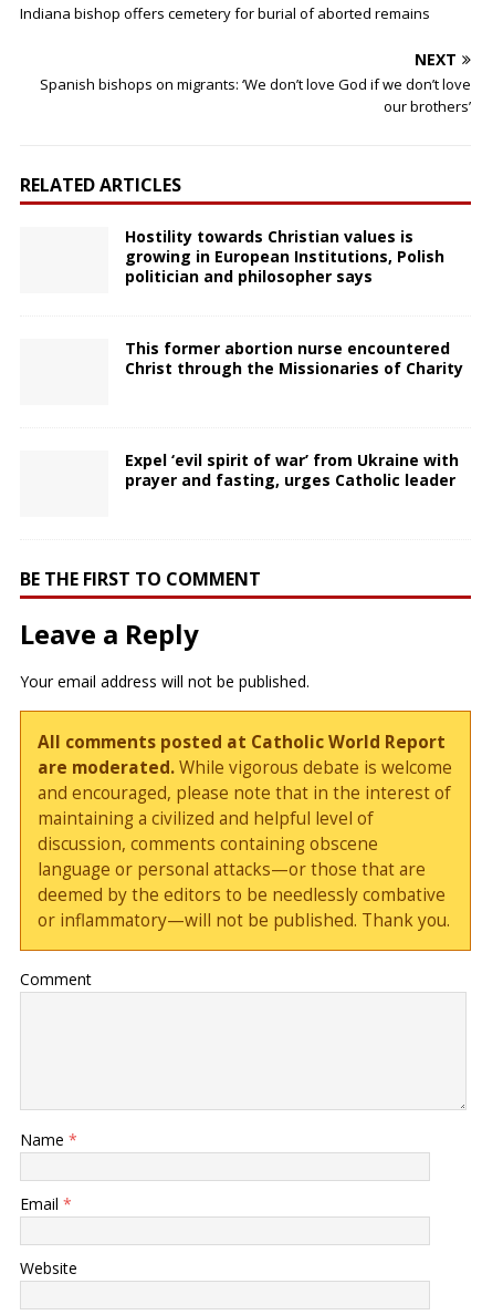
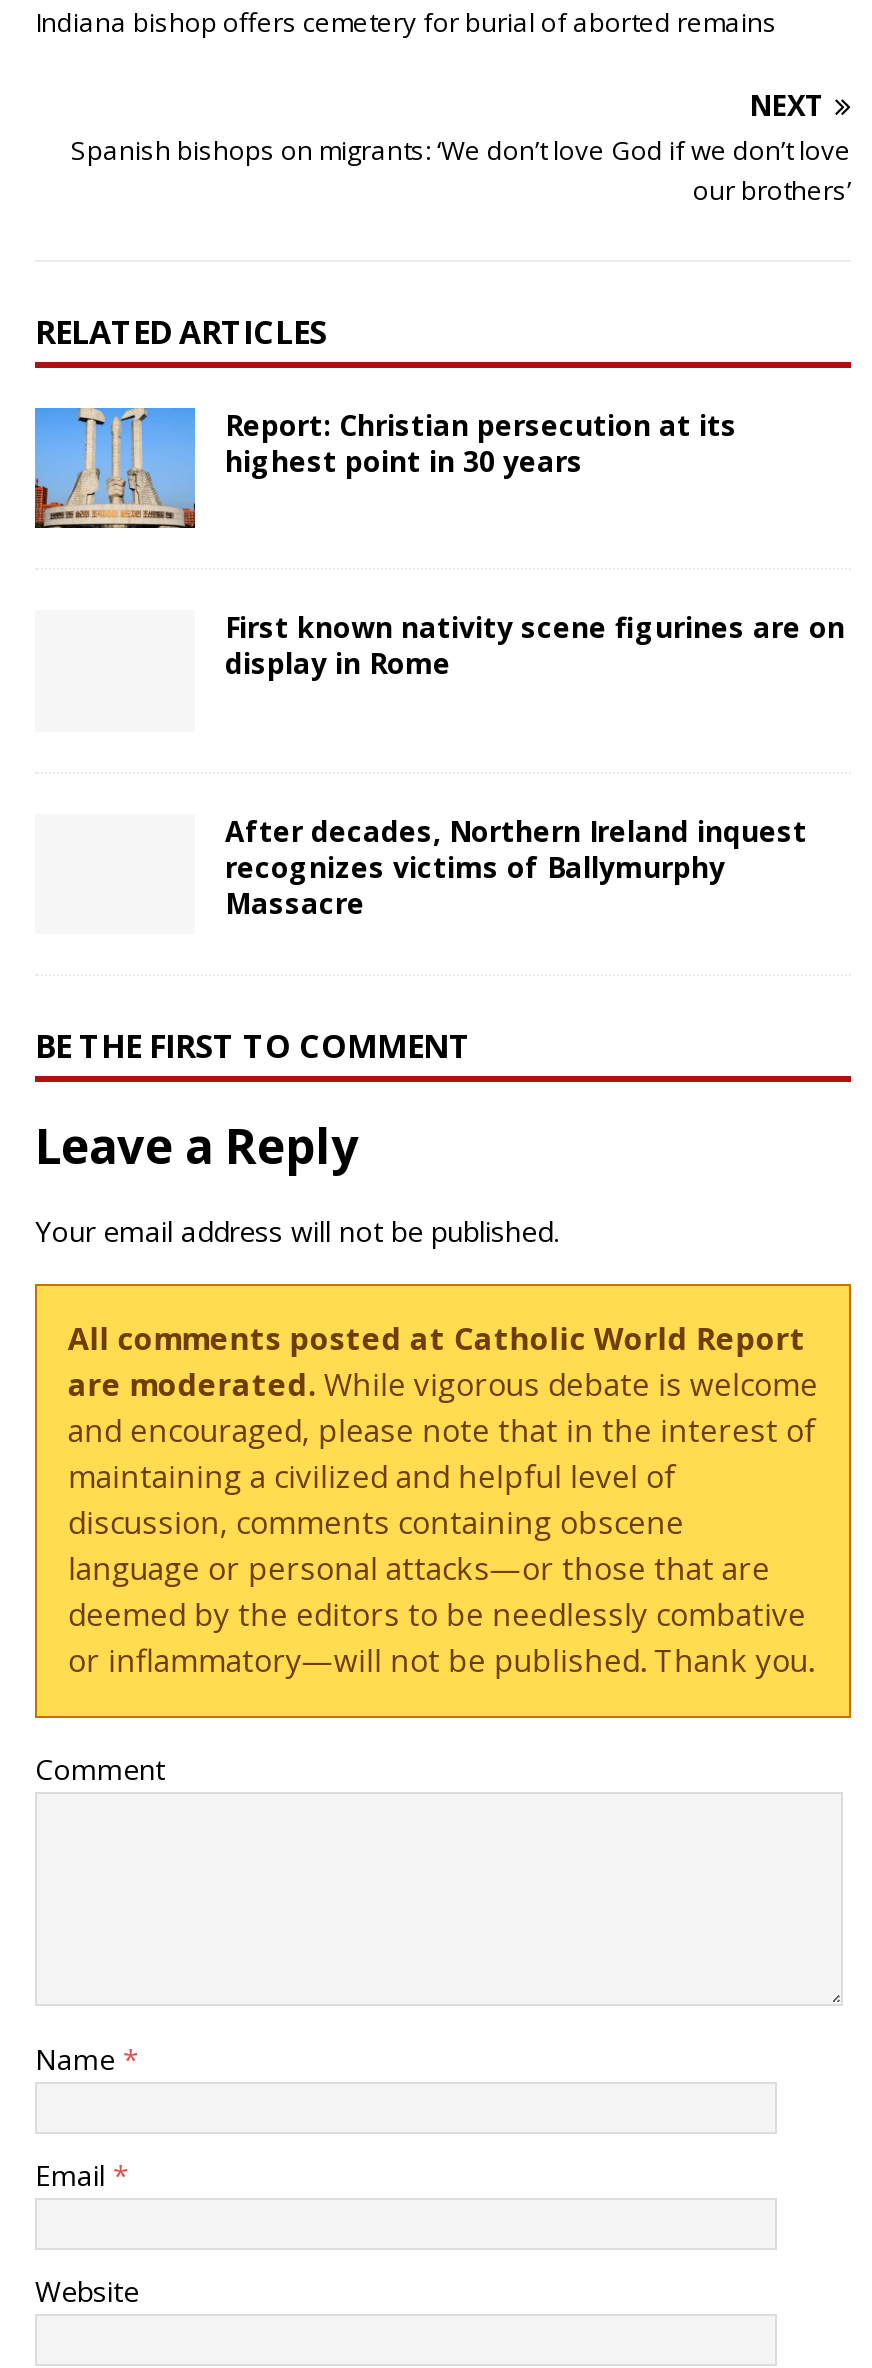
none -> [33,406,197,530] [image]
[125,225,444,286] Hostility towards Christian values is | growing in European Institutions, Polish | politician and philosopher says -> [225,407,737,481] Report: Christian persecution at its | highest point in 30 years
[125,337,463,378] This former abortion nurse encountered | Christ through the Missionaries of Charity -> [225,609,845,683] First known nativity scene figurines are on | display in Rome
[125,449,459,490] Expel ‘evil spirit of war’ from Ukraine with | prayer and fasting, urges Catholic leader -> [225,812,807,922] After decades, Northern Ireland inquest | recognizes victims of Ballymurphy | Massacre

